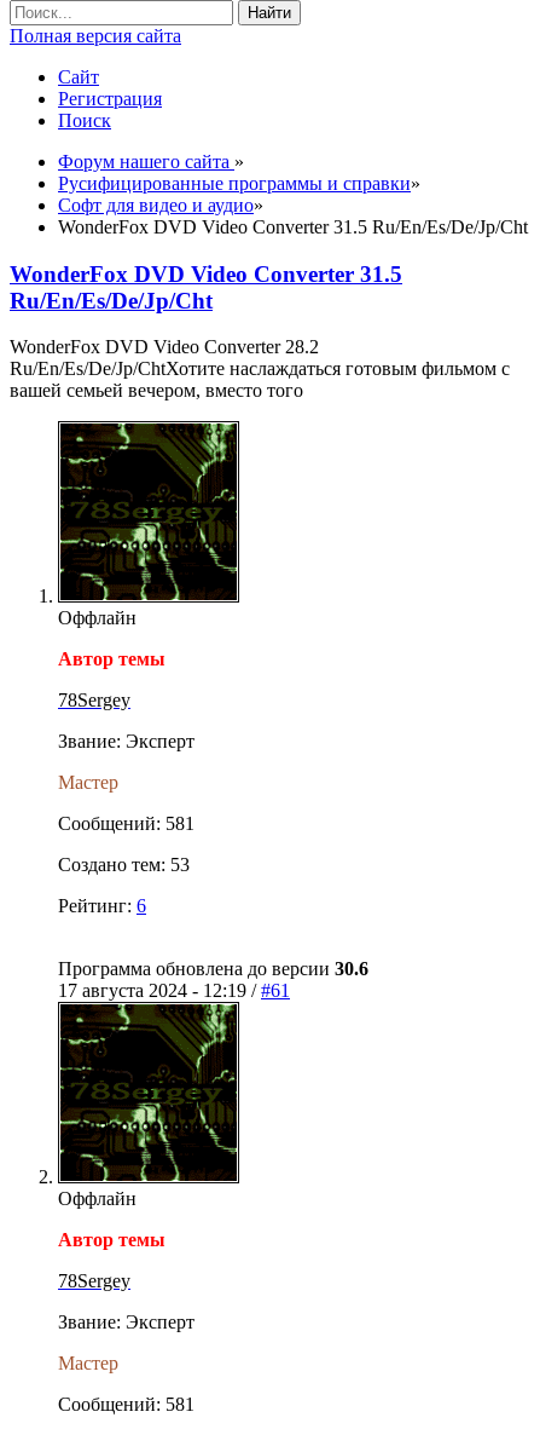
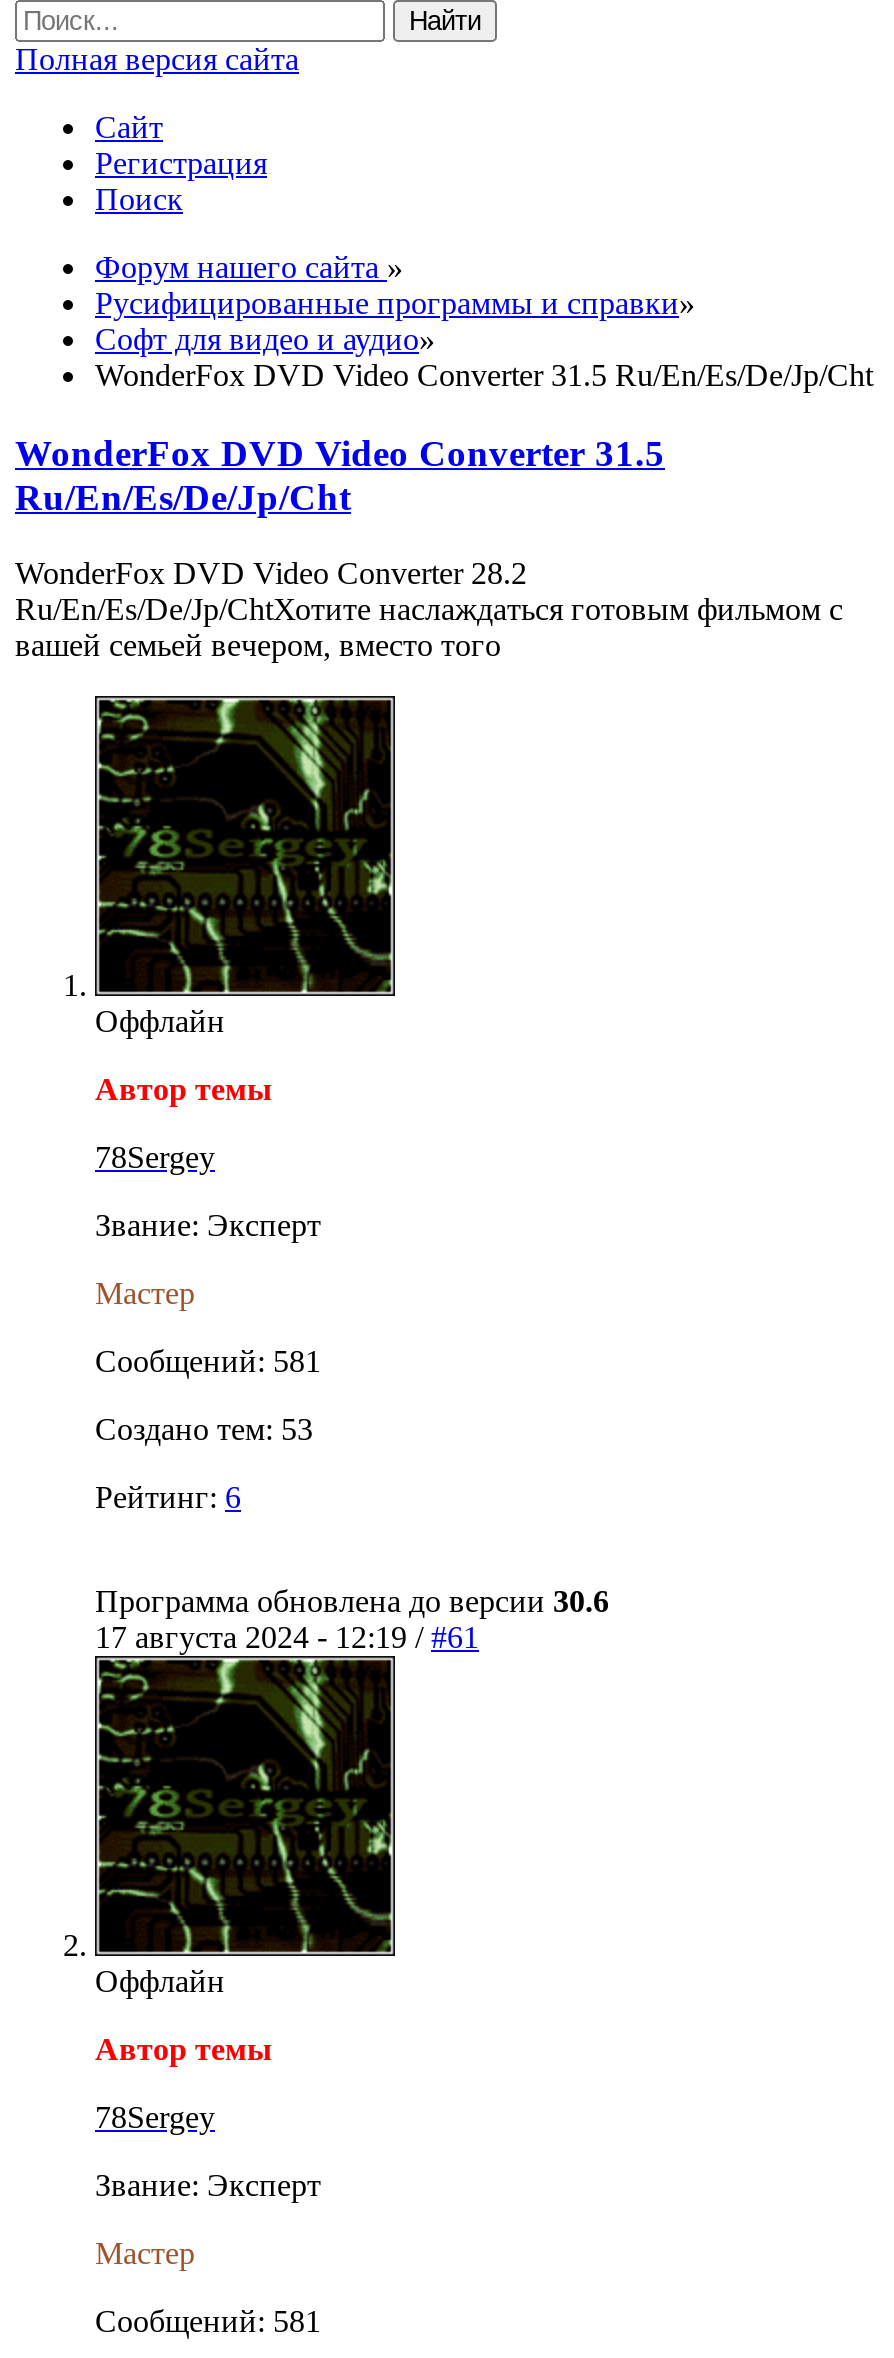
[59,422,238,601] [image] -> [97,698,393,994] [image]
[59,1004,238,1182] [image] -> [97,1660,393,1954] [image]

